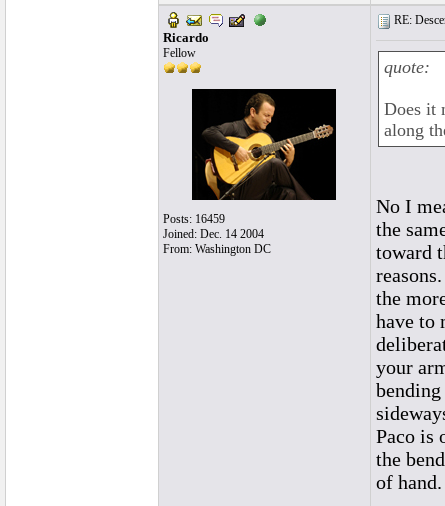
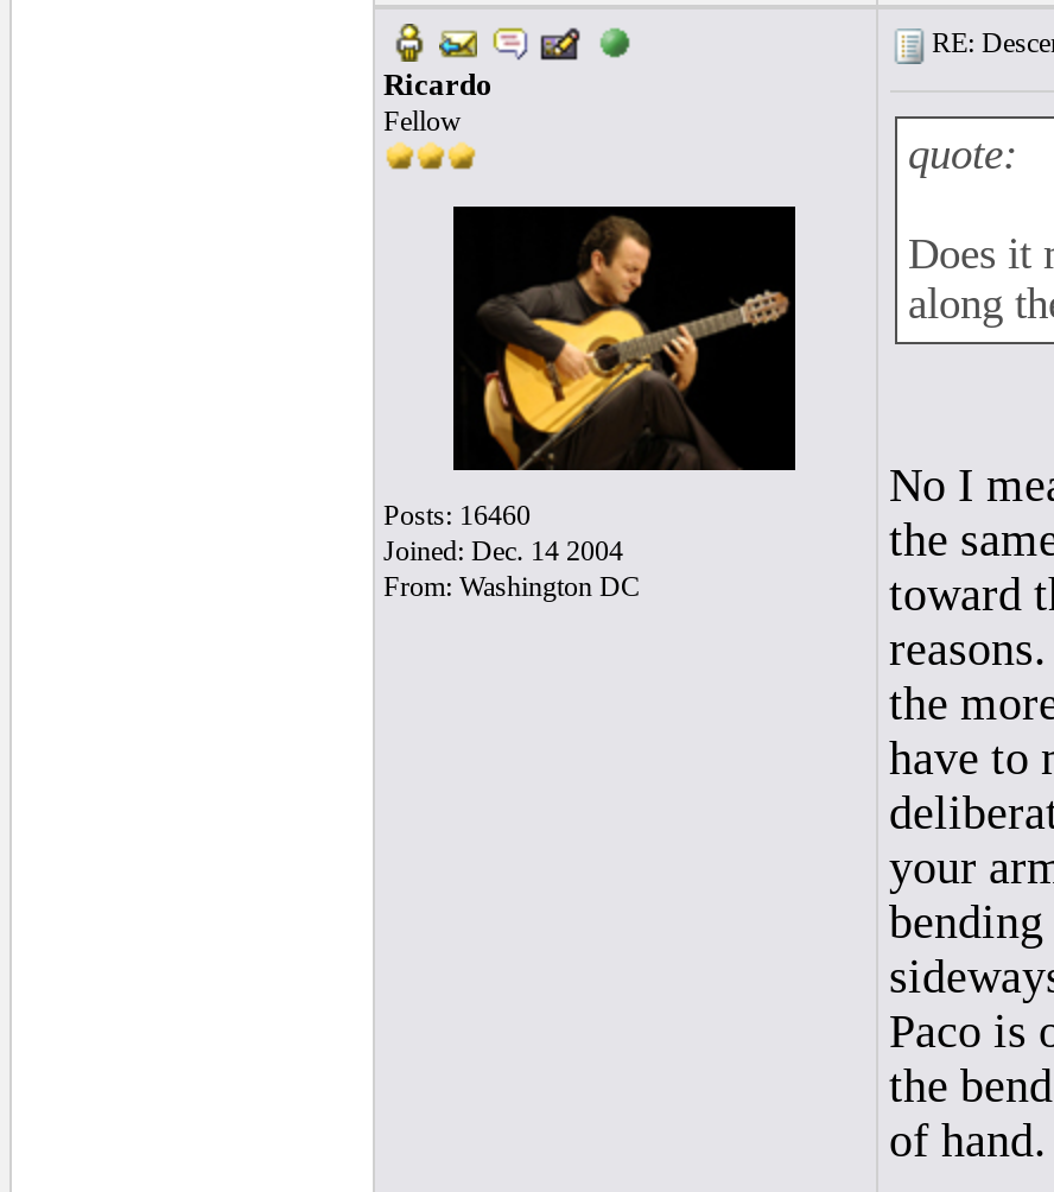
[162,212,224,226] Posts: 16459 -> [383,499,531,532] Posts: 16460

